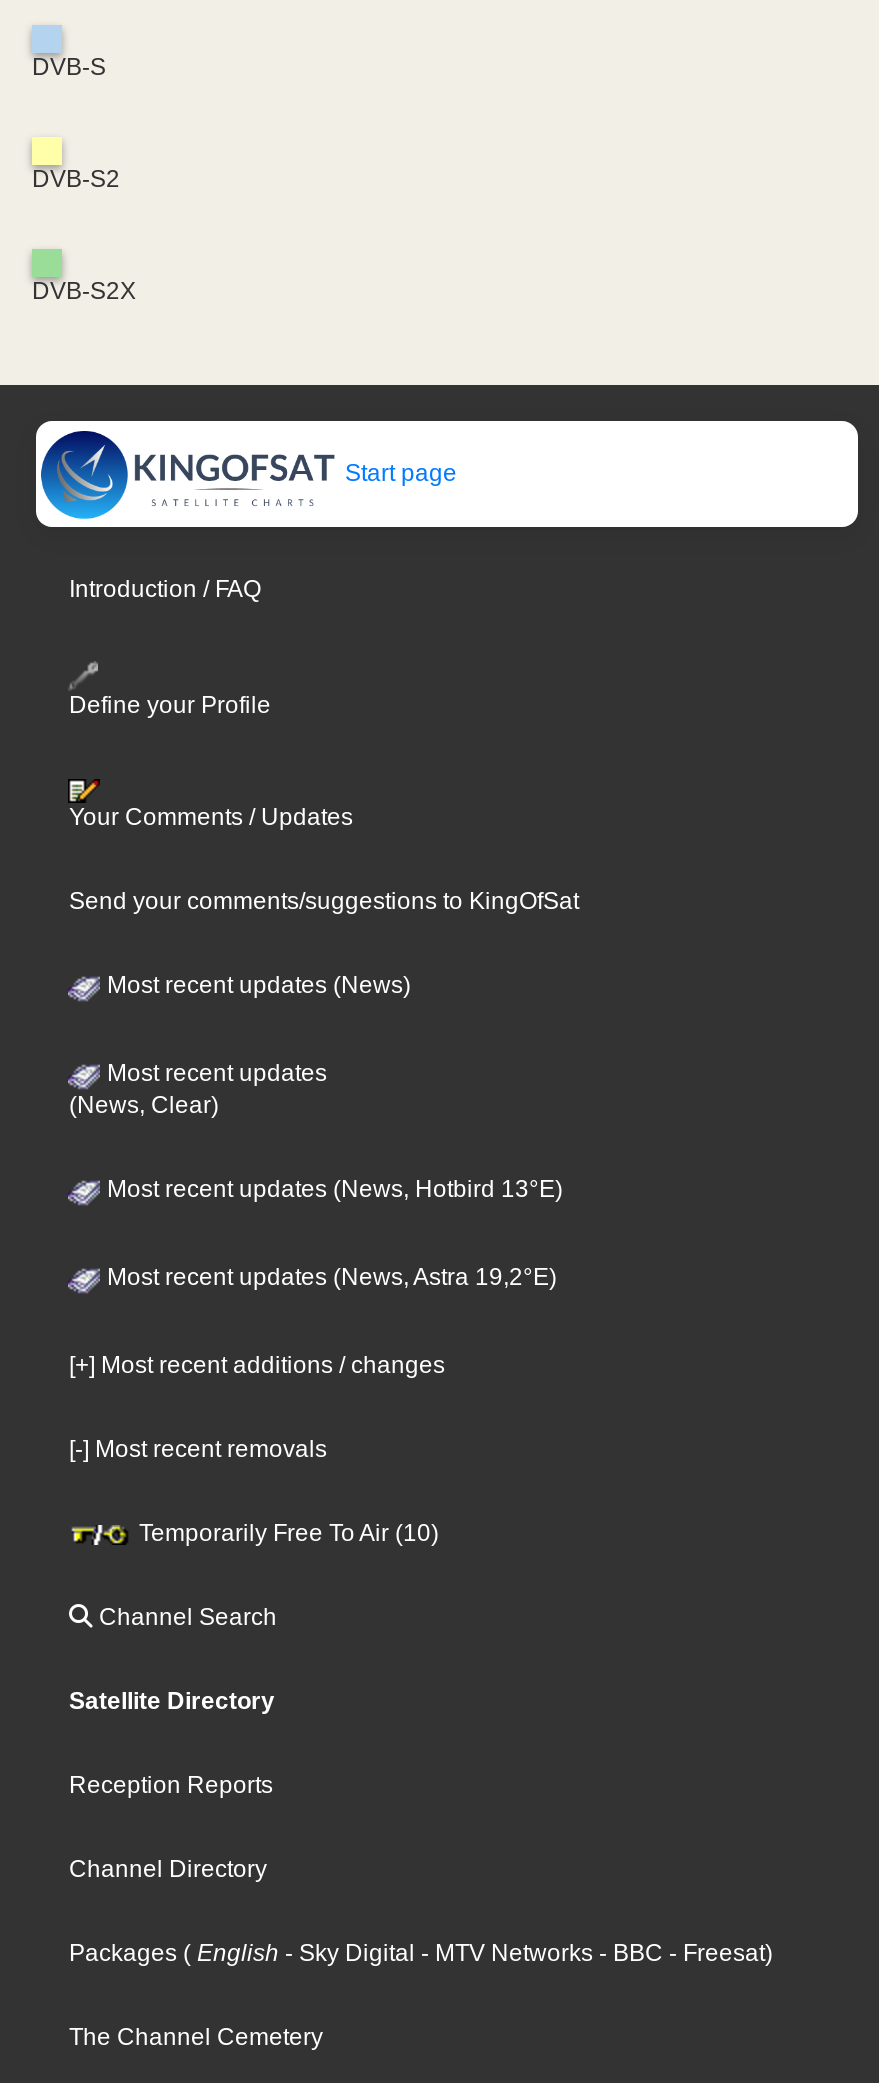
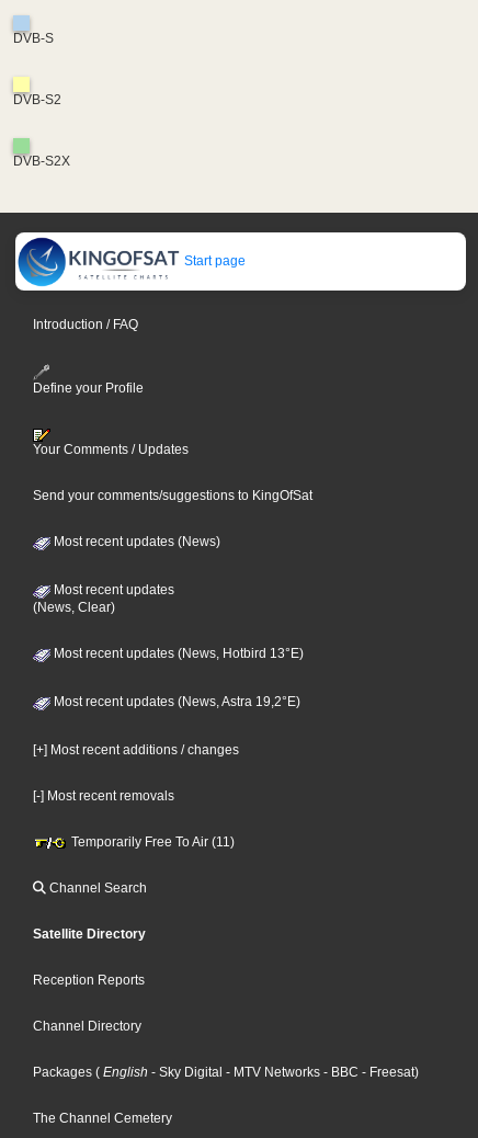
[133,1518,439,1546] Temporarily Free To Air (10) -> [68,834,235,849] Temporarily Free To Air (11)

